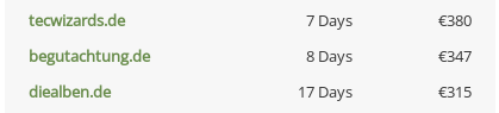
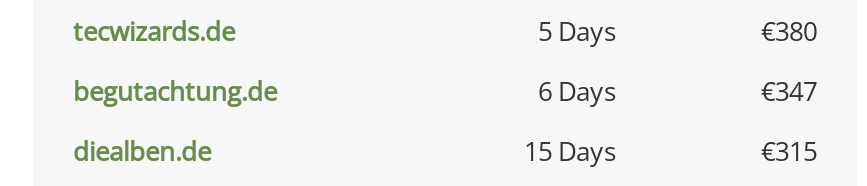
[305,10,352,31] 7 Days -> [538,13,616,49] 5 Days
[305,45,352,67] 8 Days -> [538,73,616,109] 6 Days
[297,81,352,102] 17 Days -> [524,133,616,169] 15 Days

